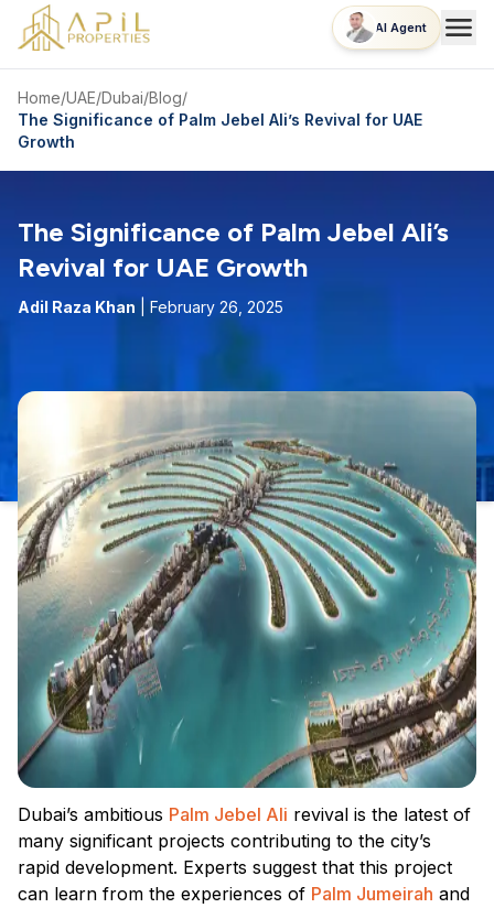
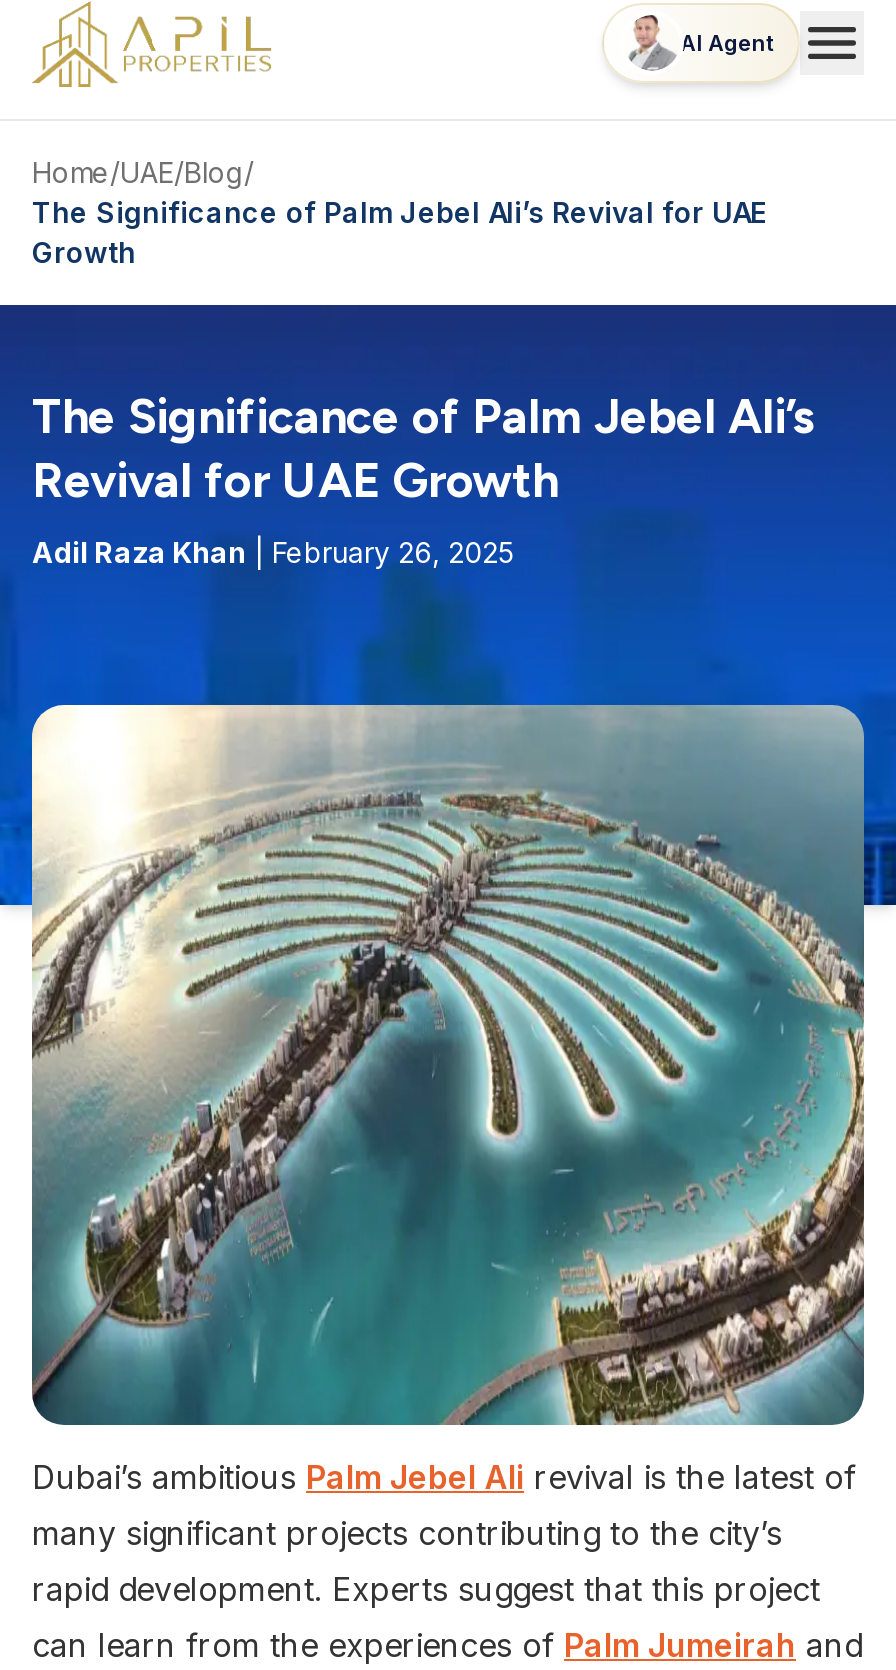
[18,88,187,107] Home/UAE/Dubai/Blog/ -> [32,154,254,188] Home/ UAE/Blog/

